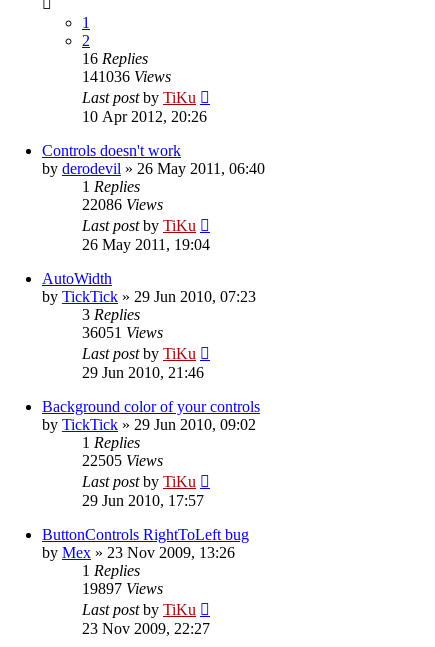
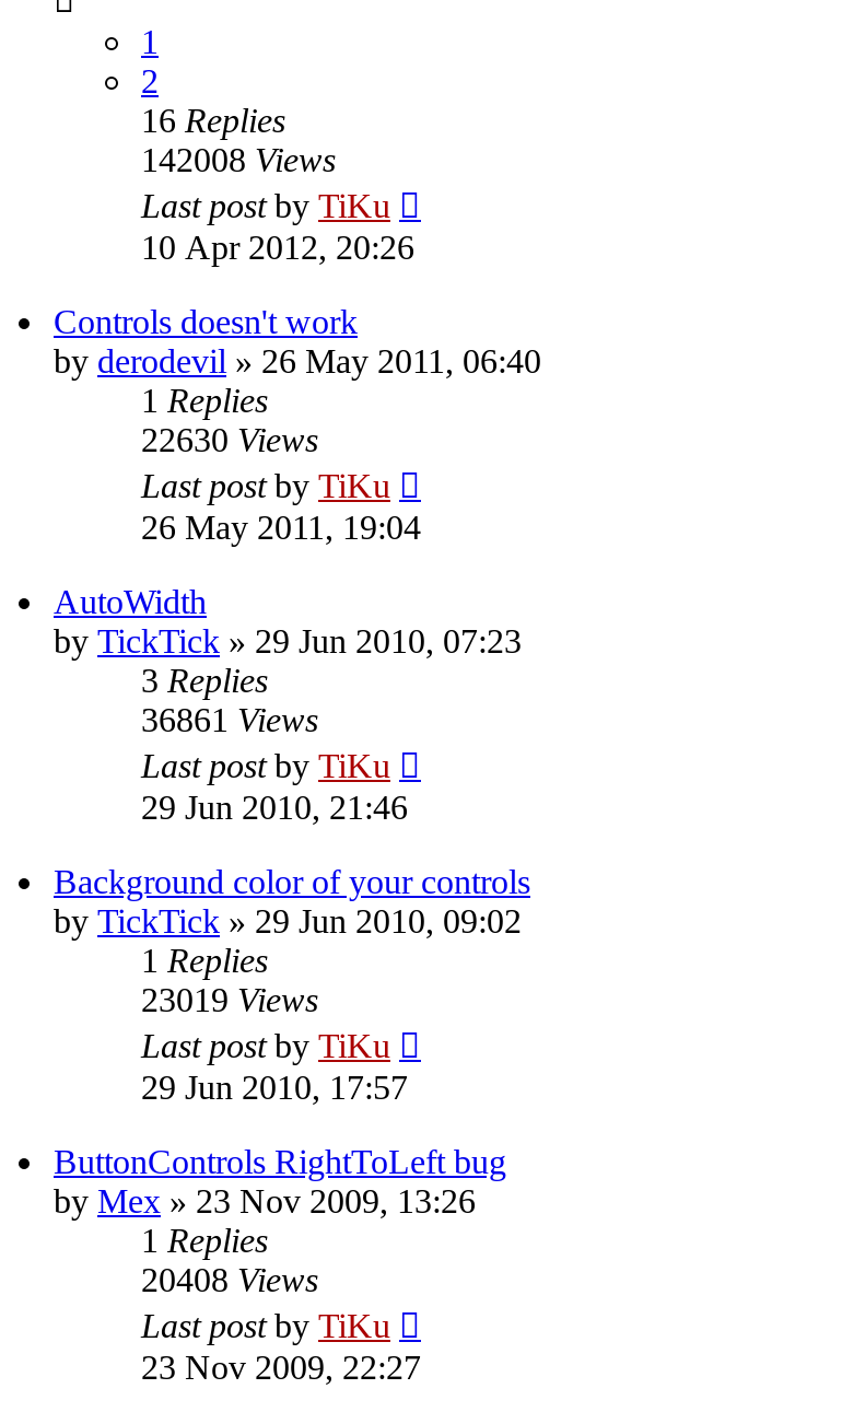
[82,68,171,85] 141036 Views -> [141,141,336,178] 142008 Views
[82,196,163,213] 22086 Views -> [141,421,318,458] 22630 Views
[82,324,163,341] 36051 Views -> [141,701,318,738] 36861 Views
[82,452,163,469] 22505 Views -> [141,981,318,1018] 23019 Views
[82,580,163,597] 19897 Views -> [141,1261,318,1298] 20408 Views

